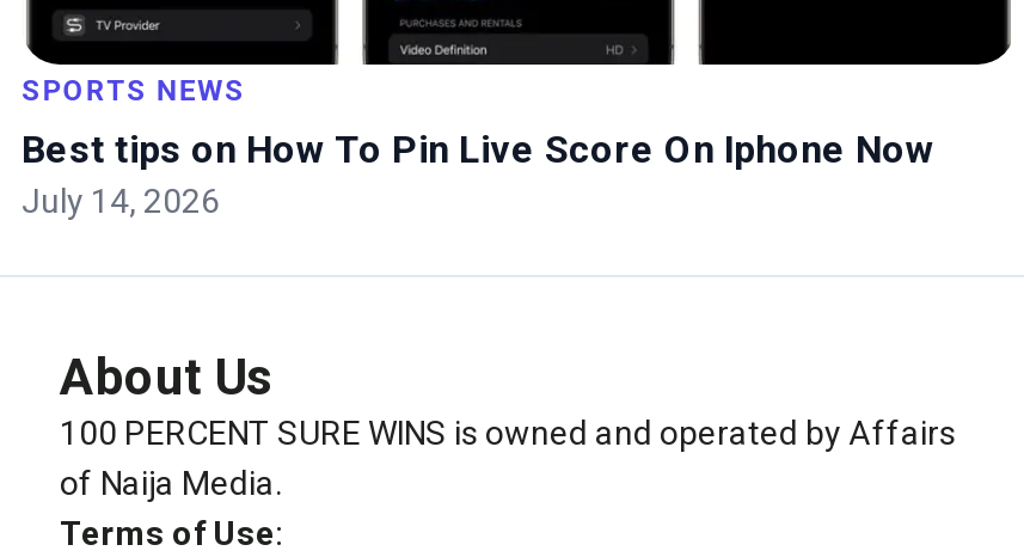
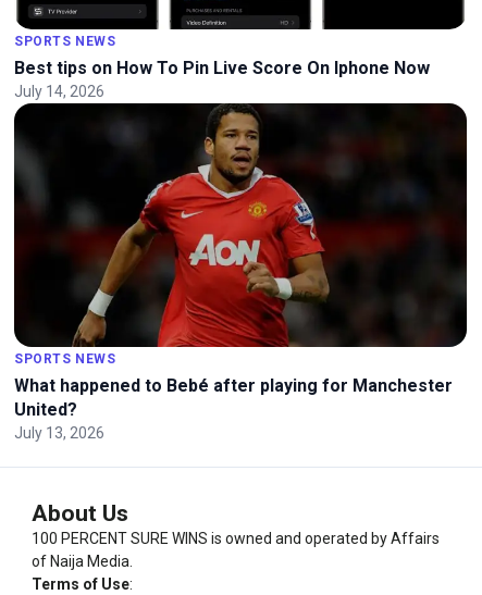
none -> [13,102,468,441] [image] | SPORTS NEWS | What happened to Bebé after playing for Manchester | United? | July 13, 2026

